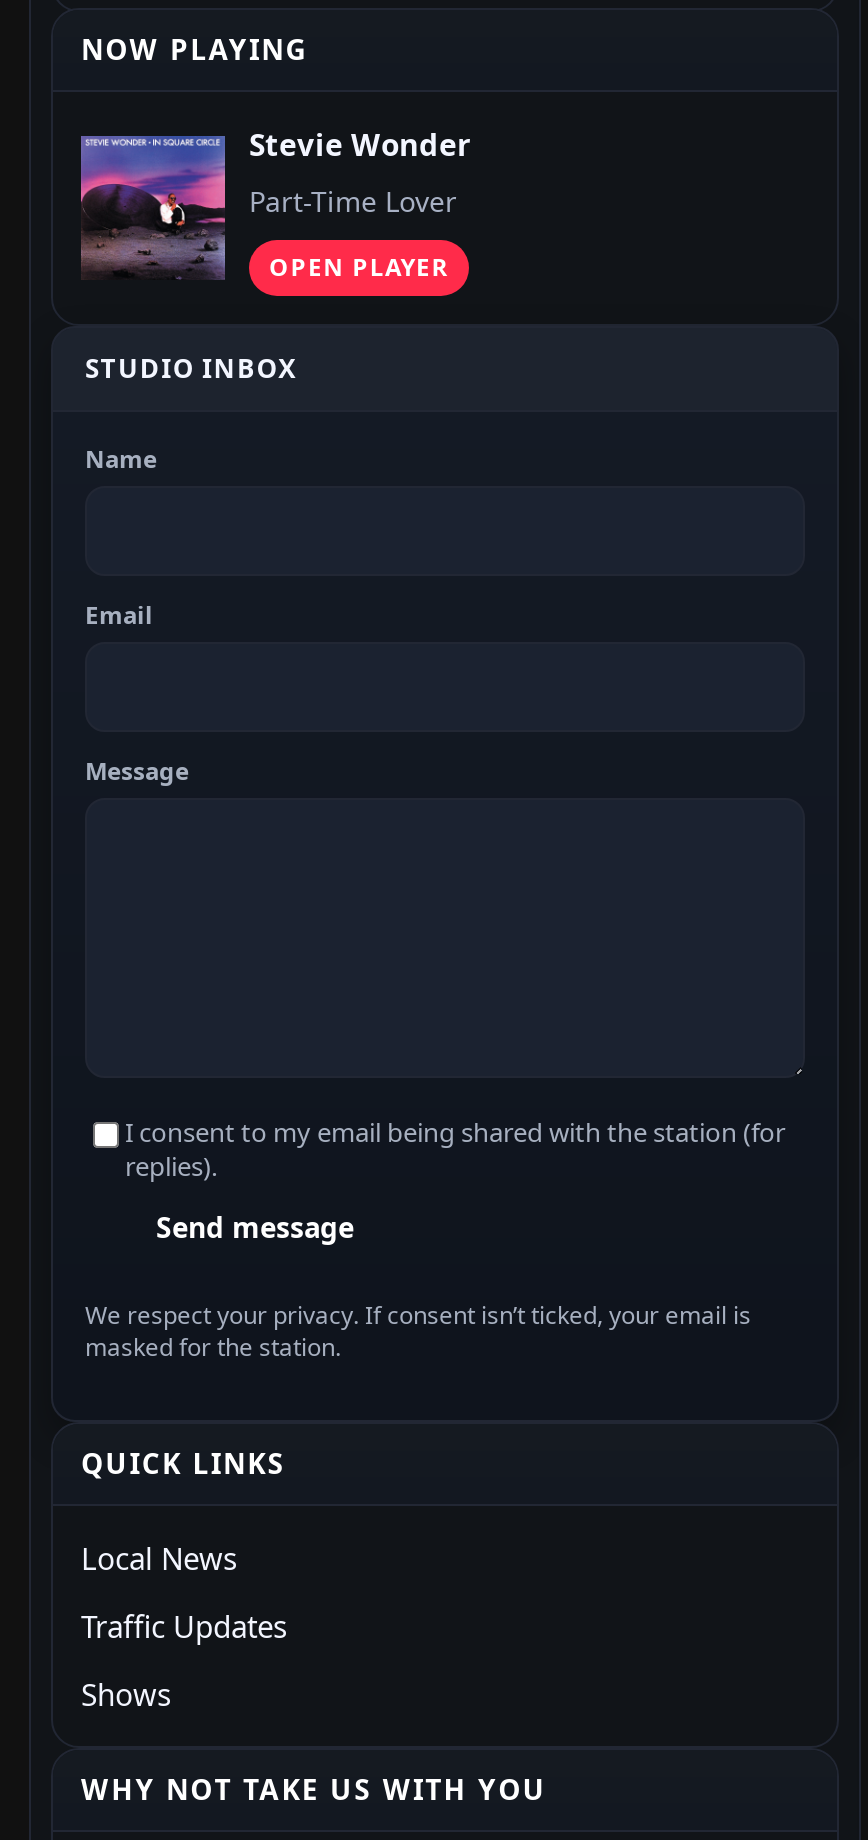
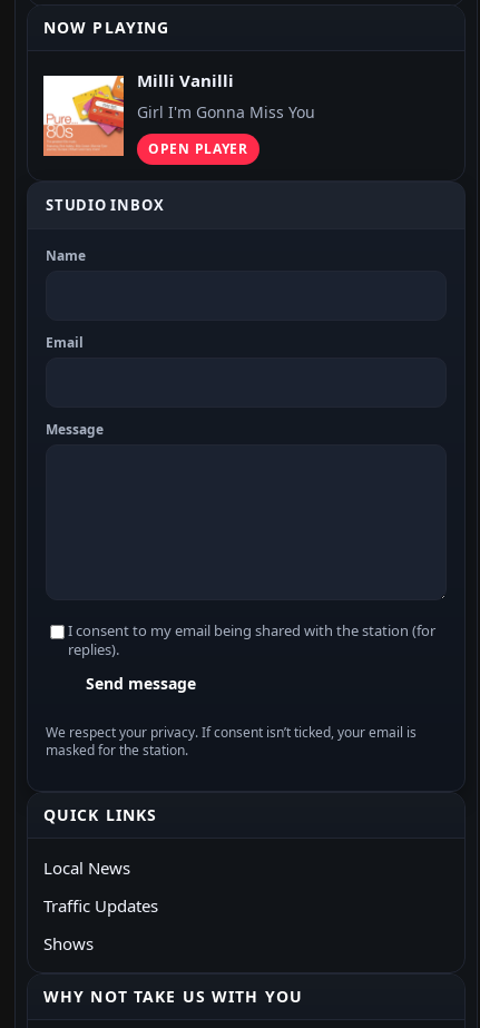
[79,124,471,280] [image] | Stevie Wonder | Part-Time Lover -> [42,69,315,157] [image] | Milli Vanilli | Girl I'm Gonna Miss You

